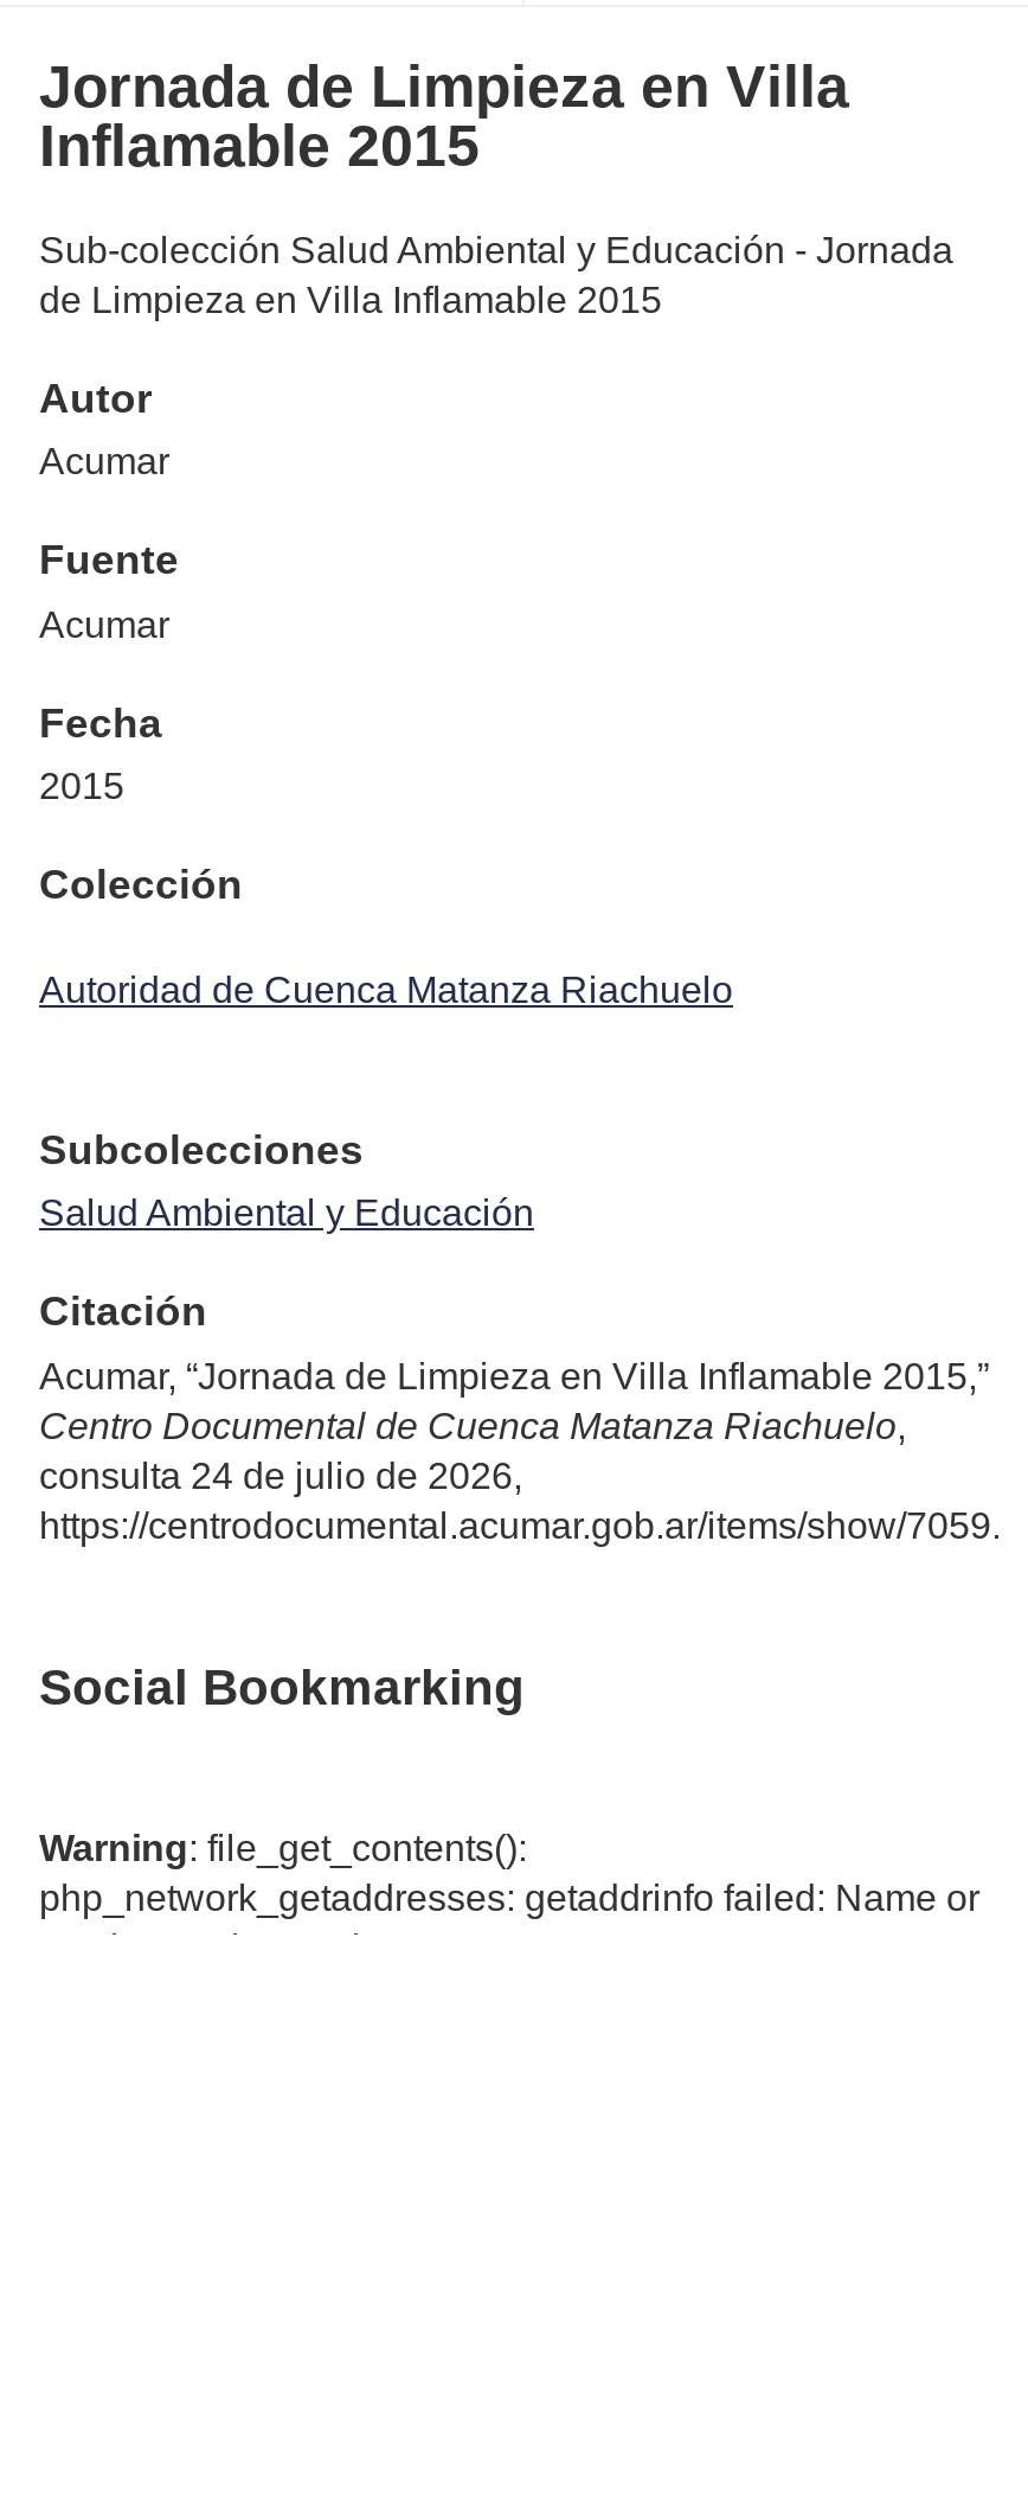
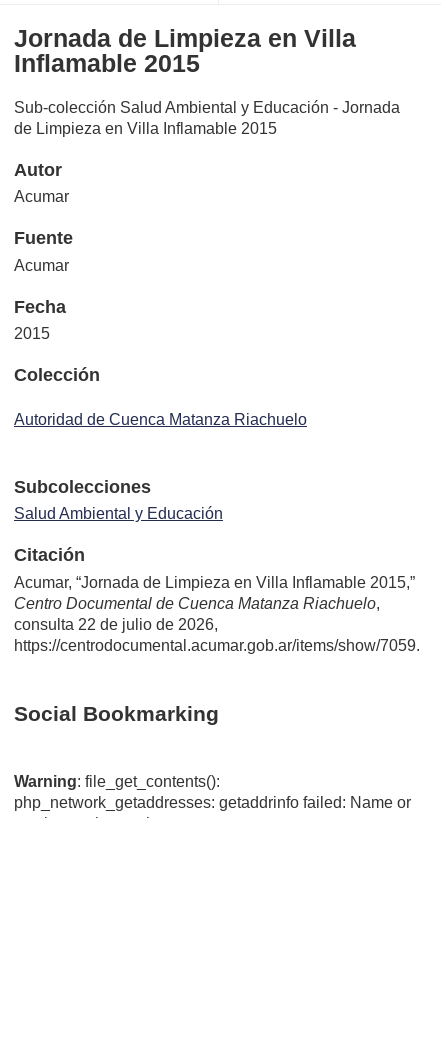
[39,1454,522,1495] consulta 24 de julio de 2026, -> [14,615,218,632] consulta 22 de julio de 2026,

